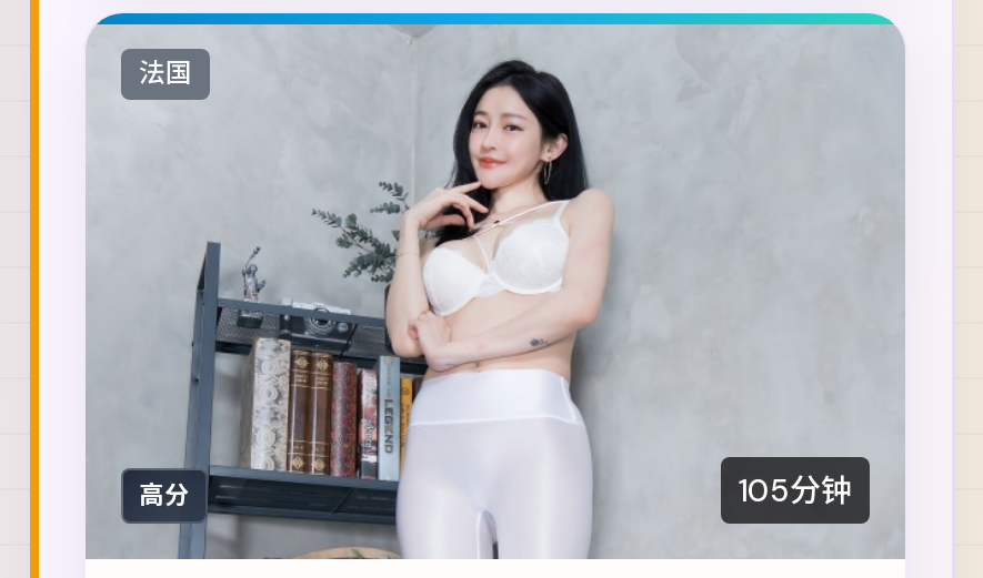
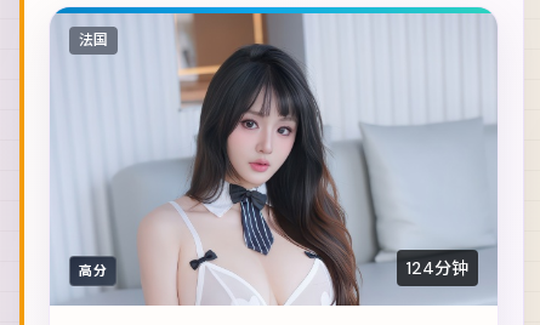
[86,12,903,560] [image] | 105分钟 -> [51,7,496,306] [image] | 124分钟

